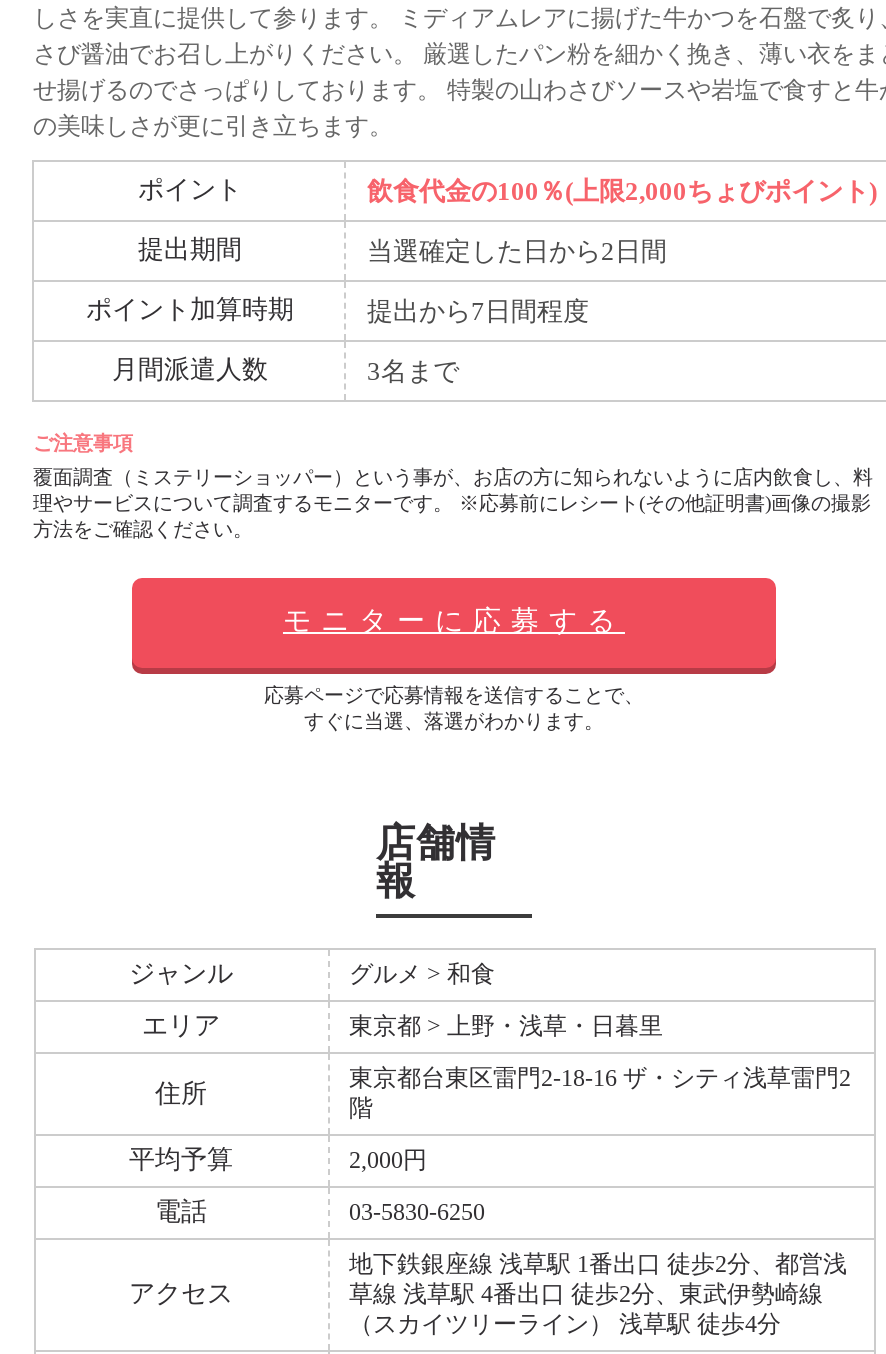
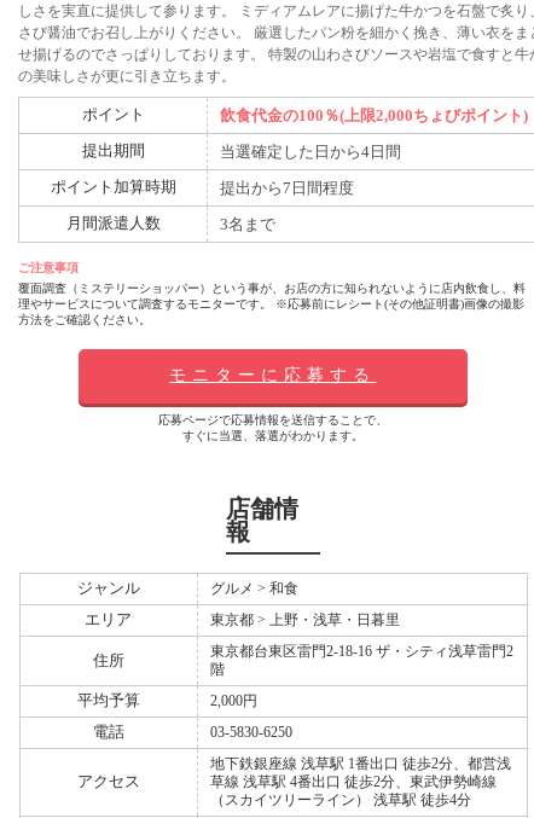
[367,236,667,266] 当選確定した日から2日間 -> [220,143,402,161] 当選確定した日から4日間

